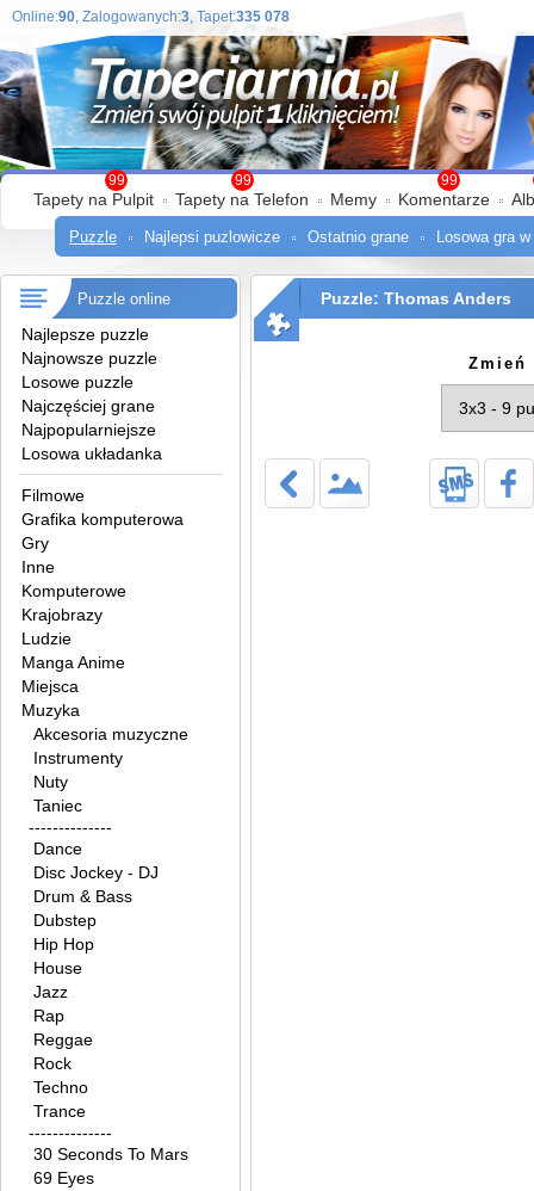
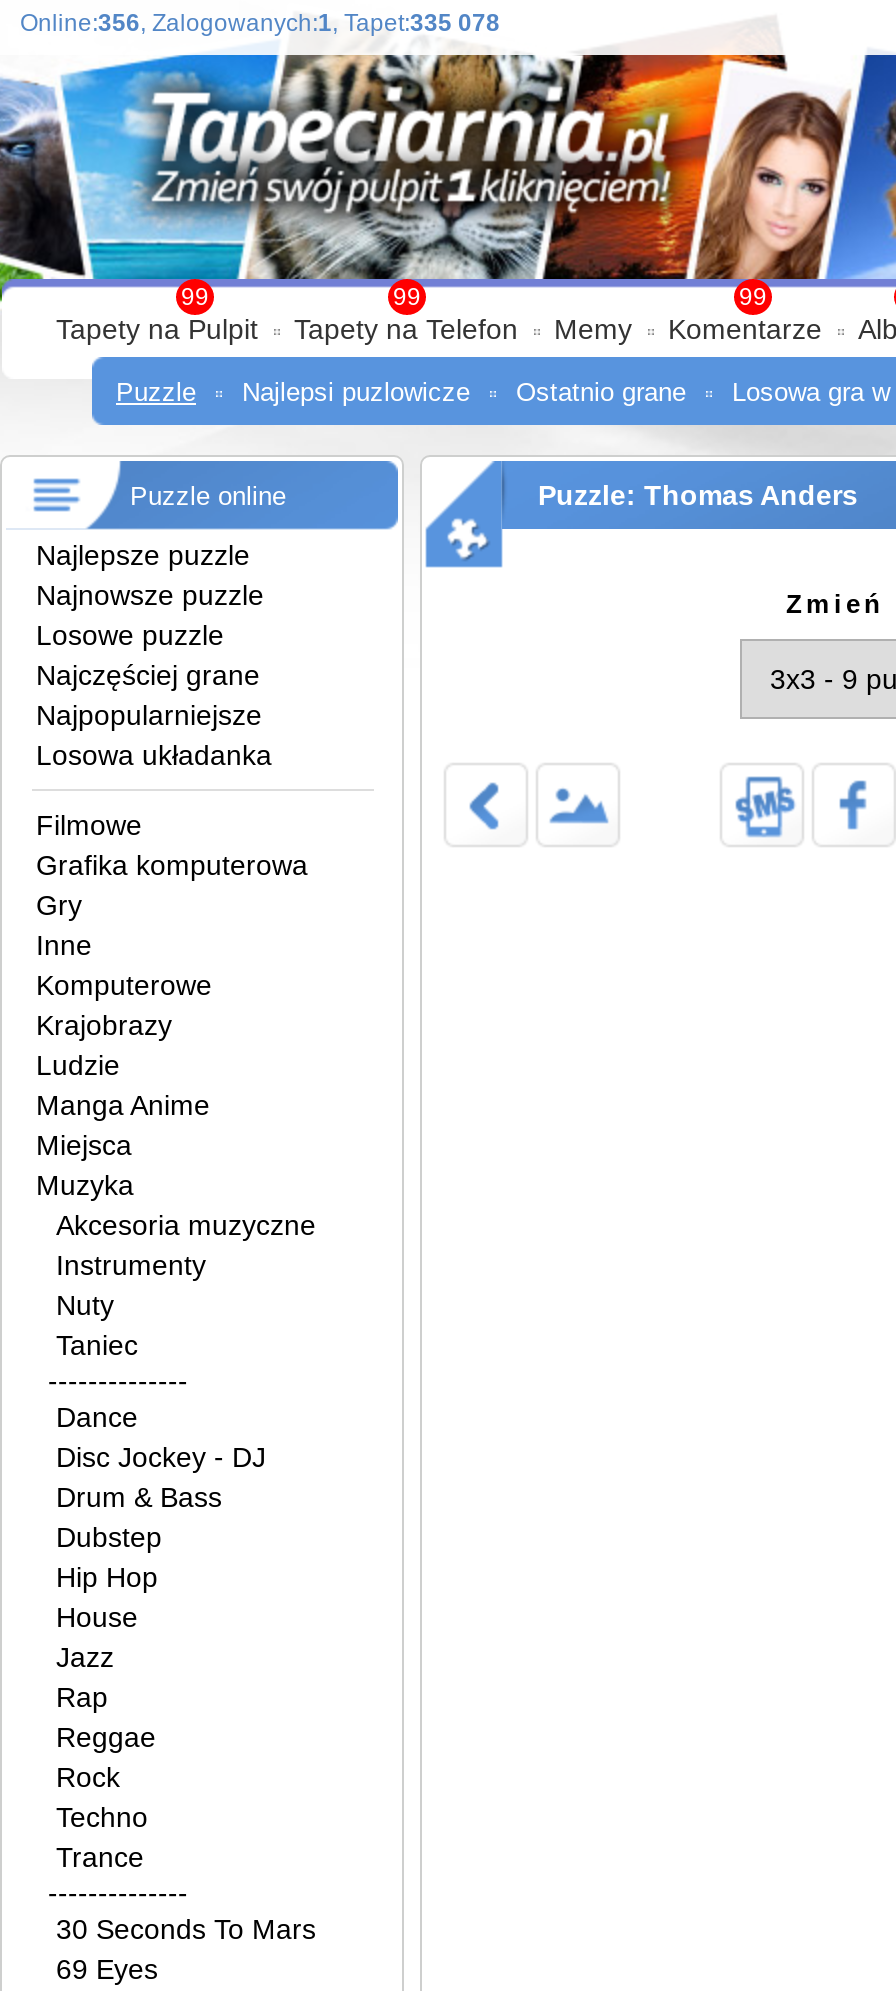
[12,8,290,25] Online:90, Zalogowanych:3, Tapet:335 078 -> [20,9,500,37] Online:356, Zalogowanych:1, Tapet:335 078

